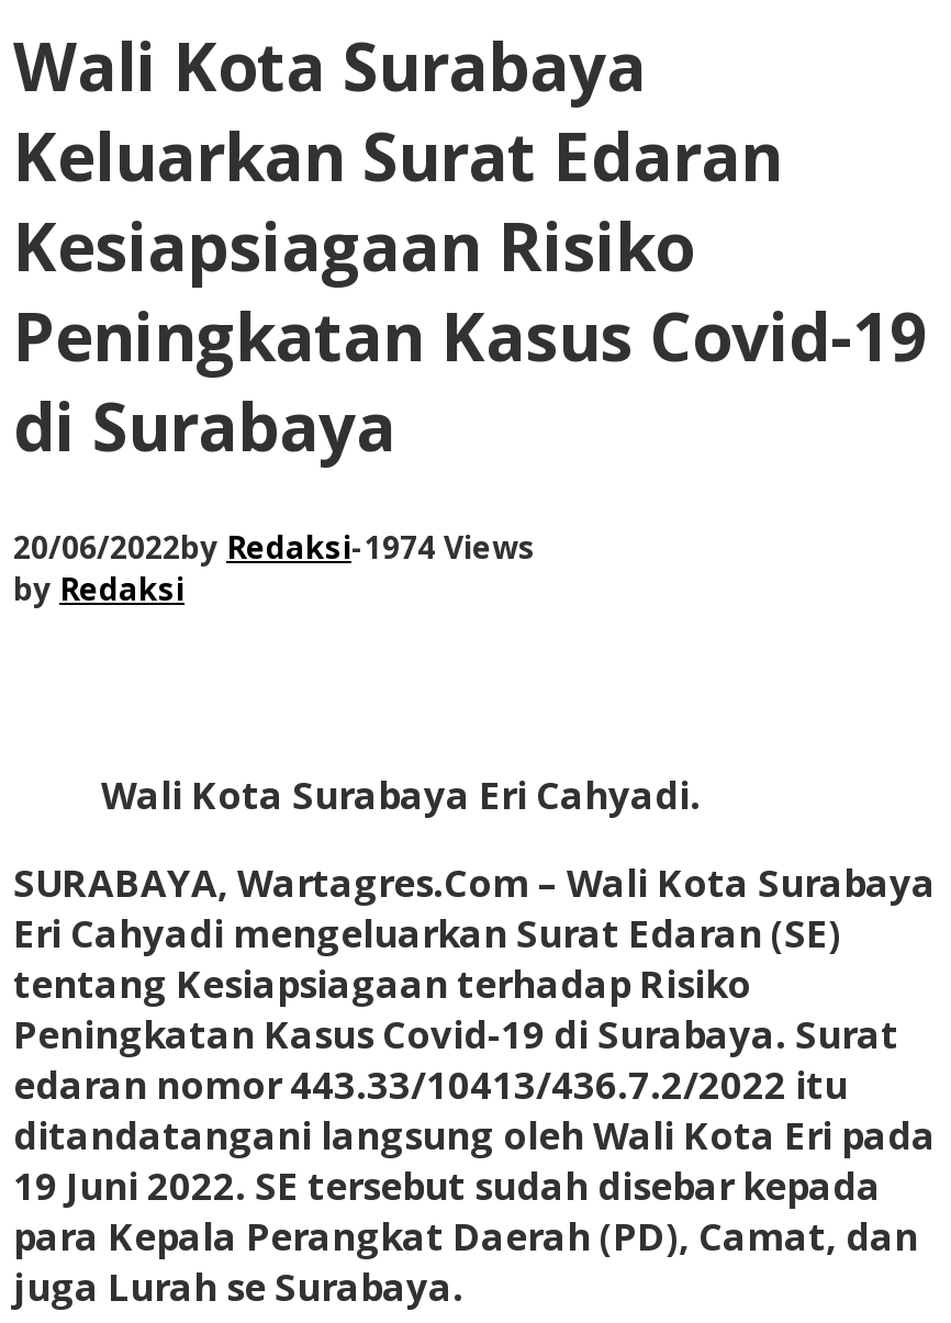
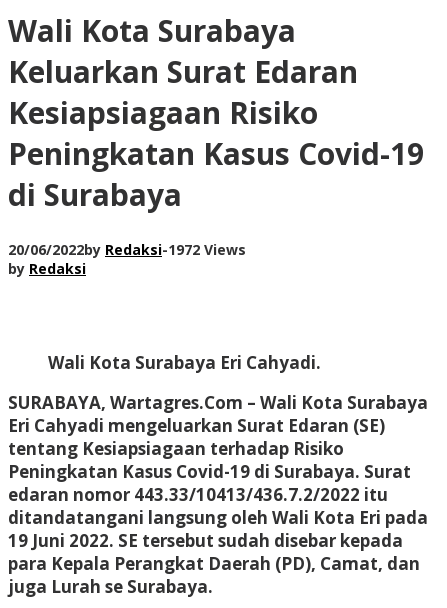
[13,525,536,567] 20/06/2022by Redaksi-1974 Views -> [8,240,246,259] 20/06/2022by Redaksi-1972 Views

